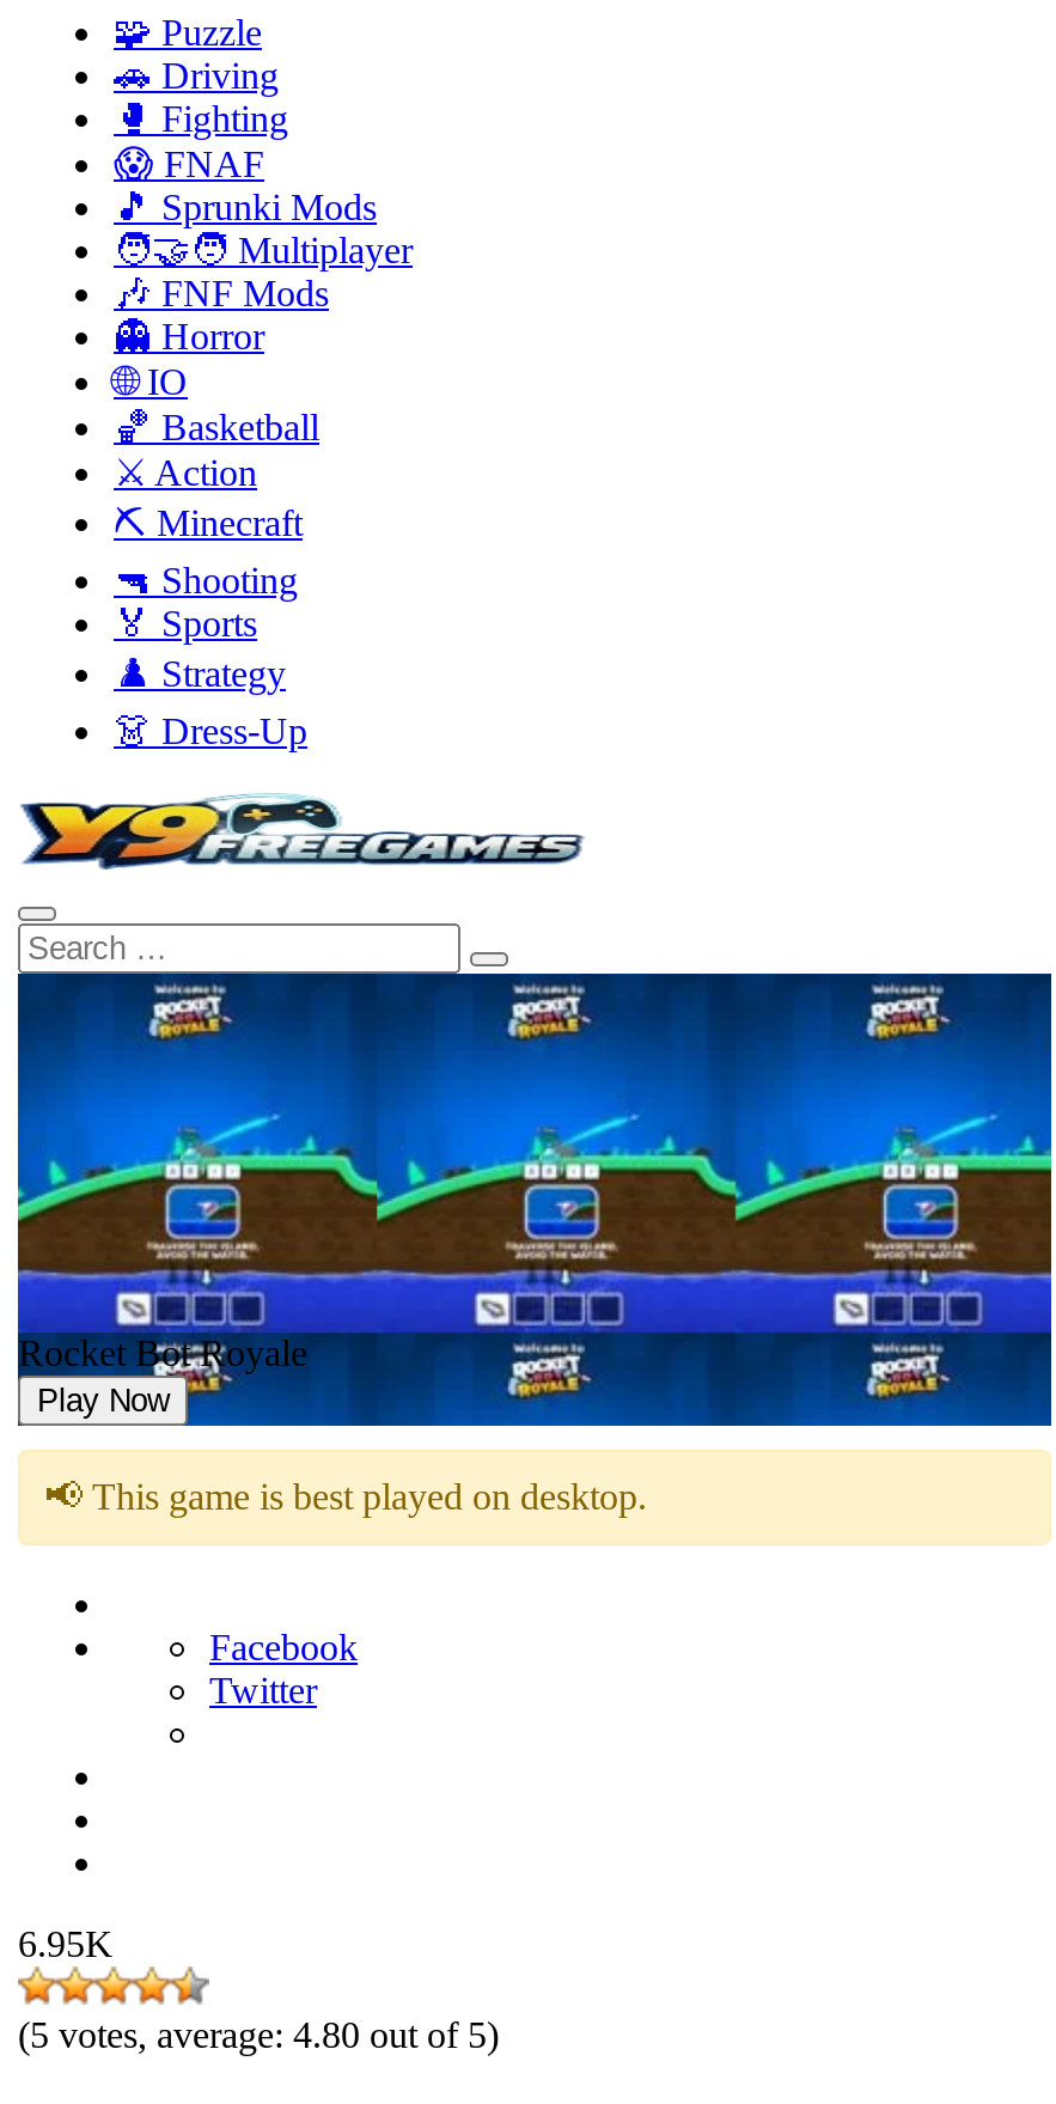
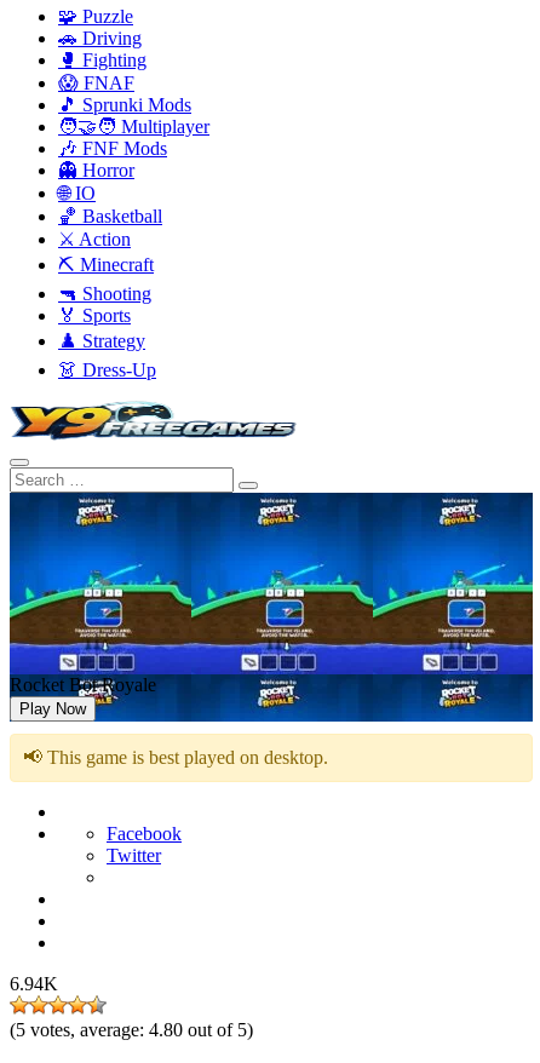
[18,1923,114,1964] 6.95K -> [10,973,58,994] 6.94K

